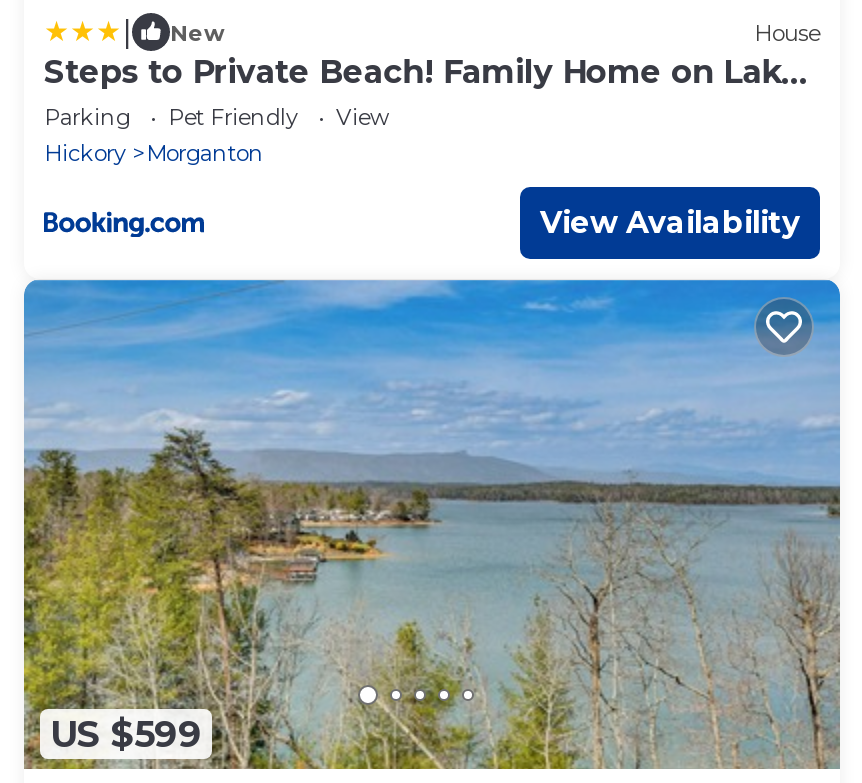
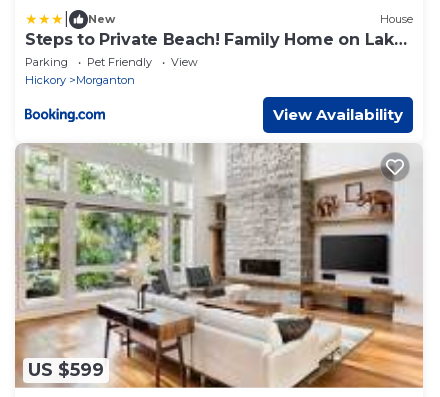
[22,278,842,770] [image] -> [15,143,423,389] [image]

